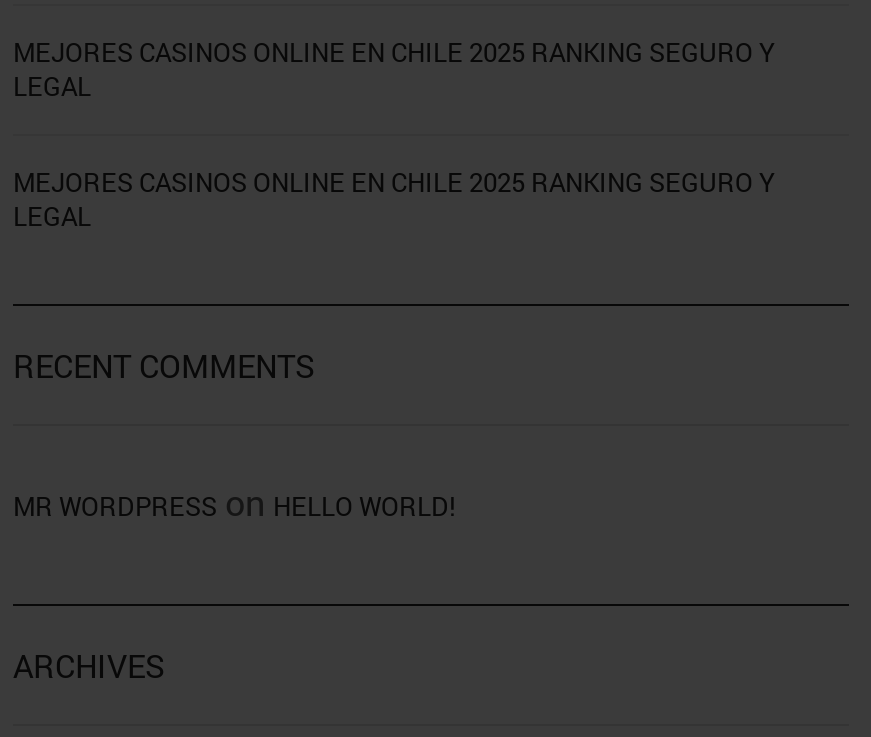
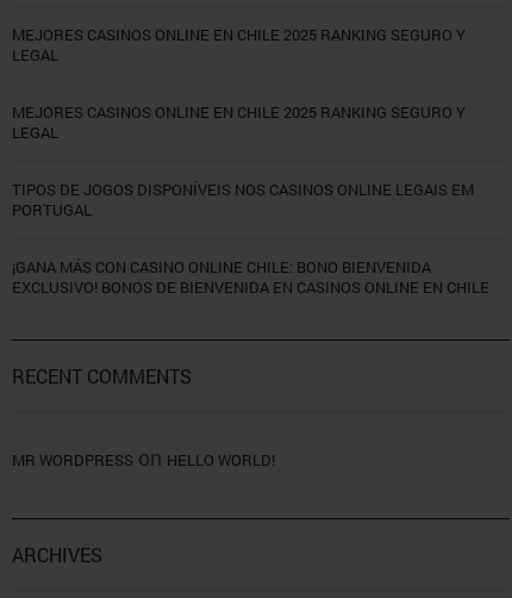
none -> [12,178,489,298] TIPOS DE JOGOS DISPONÍVEIS NOS CASINOS ONLINE LEGAIS EM | PORTUGAL | ¡GANA MÁS CON CASINO ONLINE CHILE: BONO BIENVENIDA | EXCLUSIVO! BONOS DE BIENVENIDA EN CASINOS ONLINE EN CHILE

